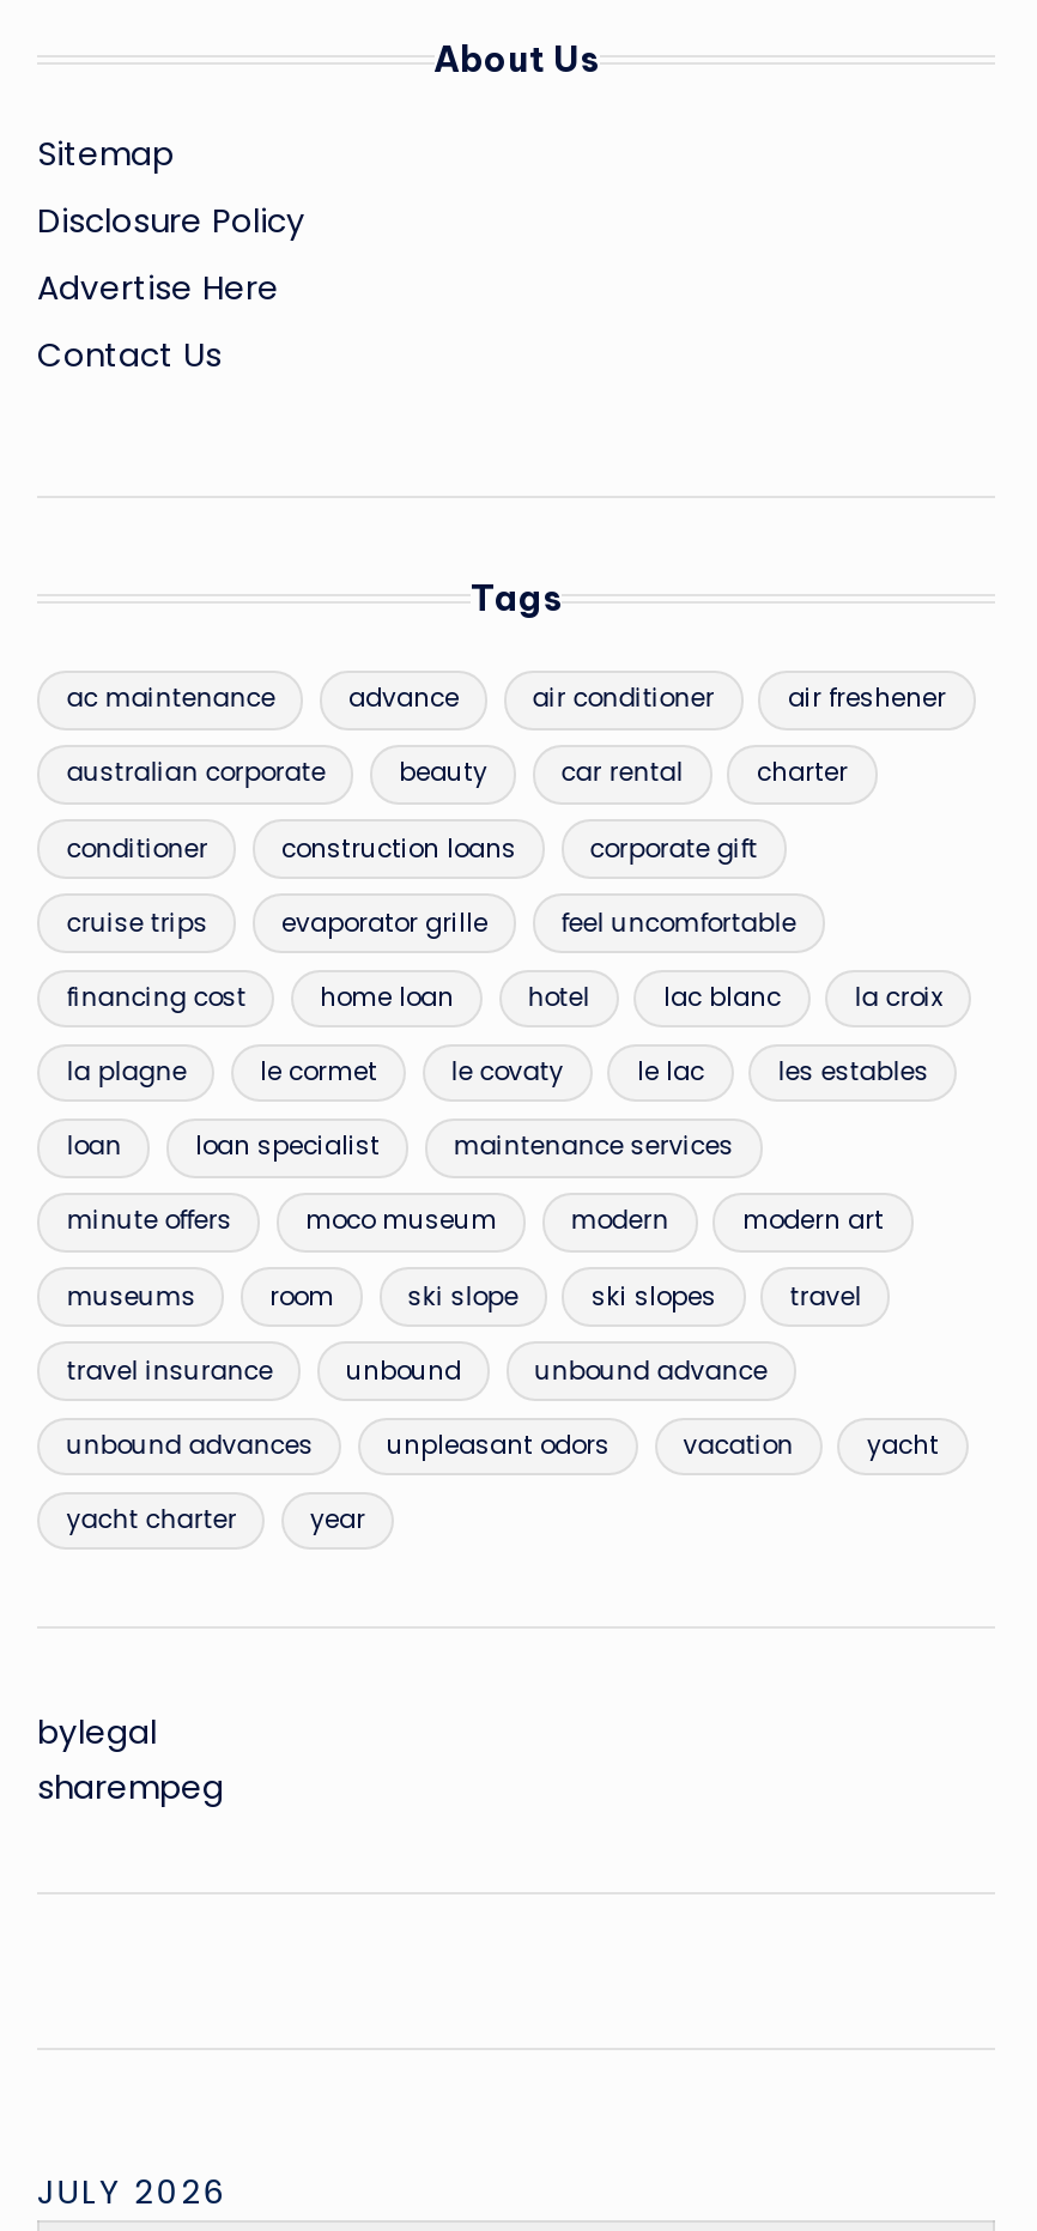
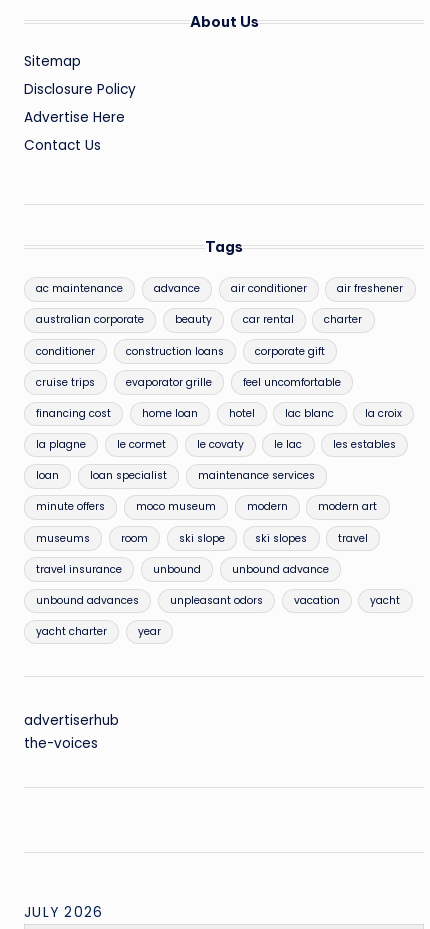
[37,1711,224,1812] bylegal | sharempeg -> [24,711,119,753] advertiserhub | the-voices

